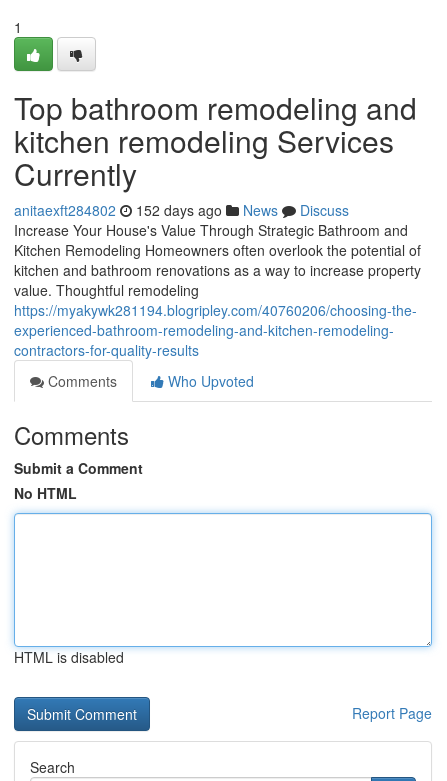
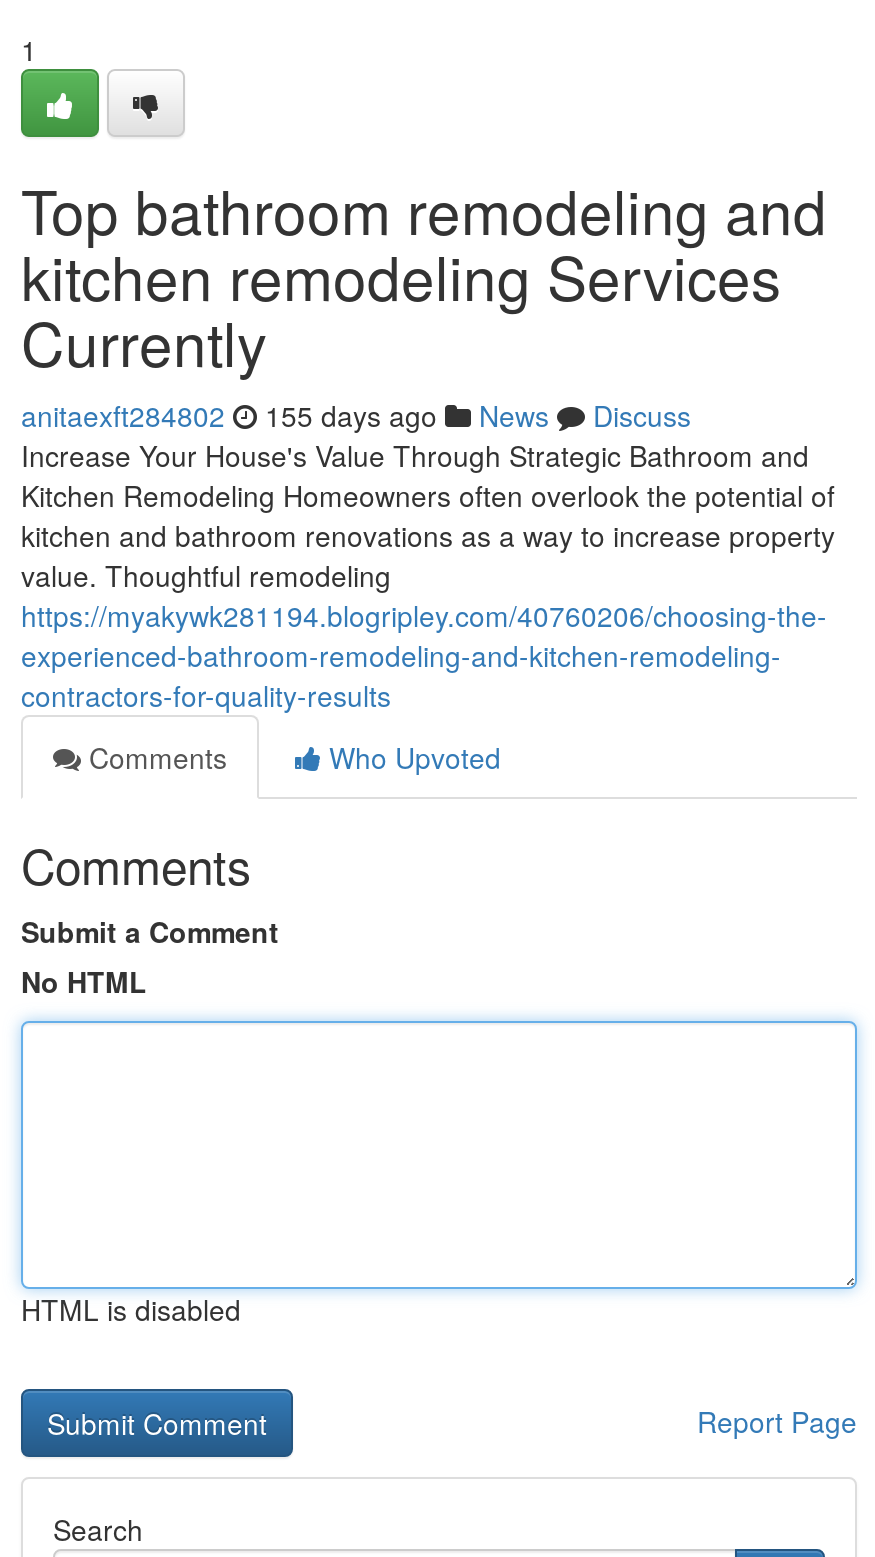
[14,200,349,220] anitaexft284802 152 days ago News Discuss -> [21,395,691,435] anitaexft284802 155 days ago News Discuss

